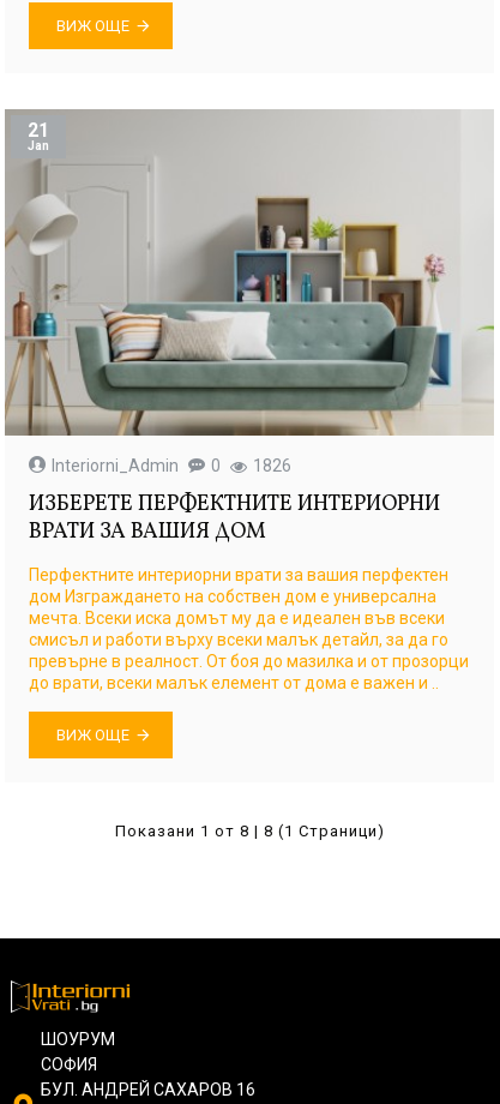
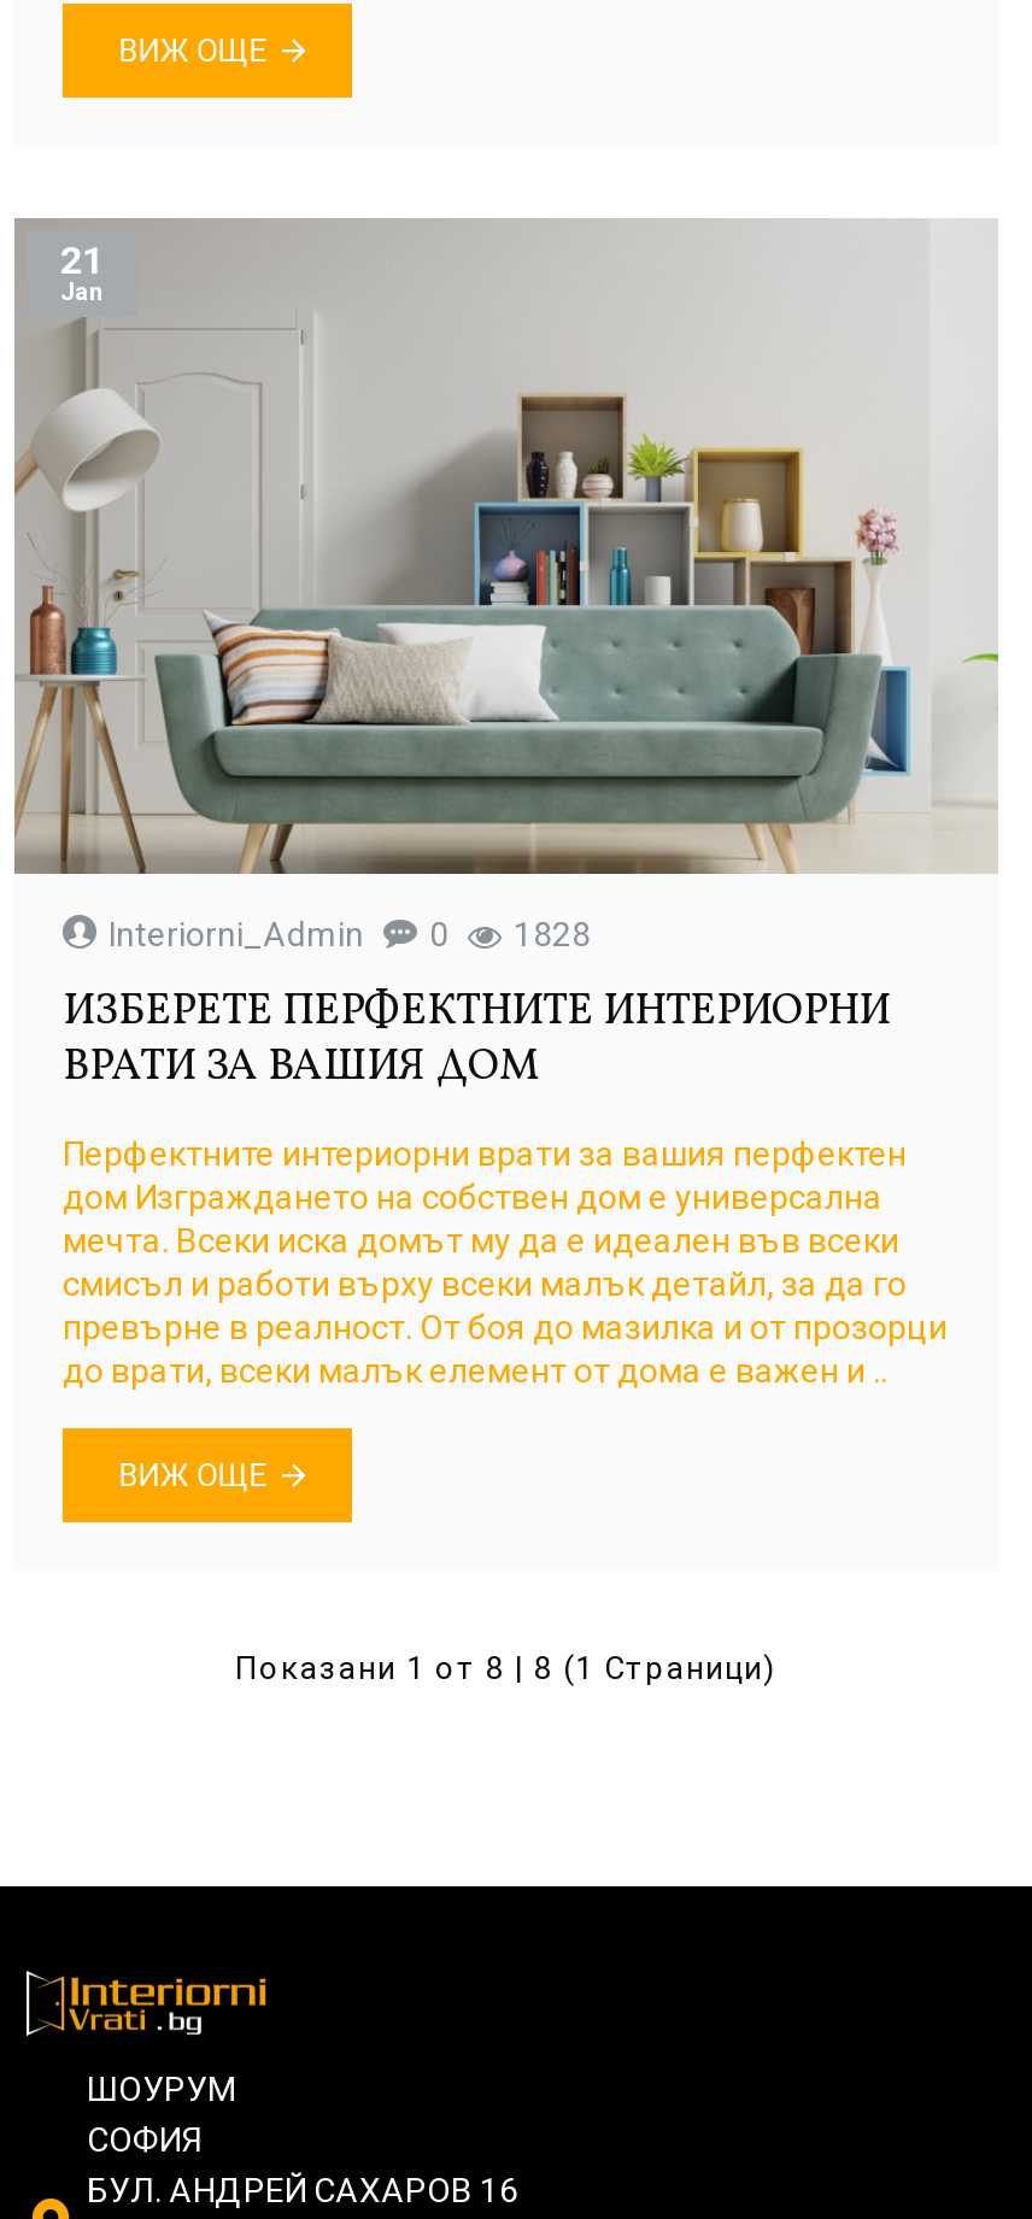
[52,456,291,475] Interiorni_Admin 0 1826 -> [109,915,591,953] Interiorni_Admin 0 1828

